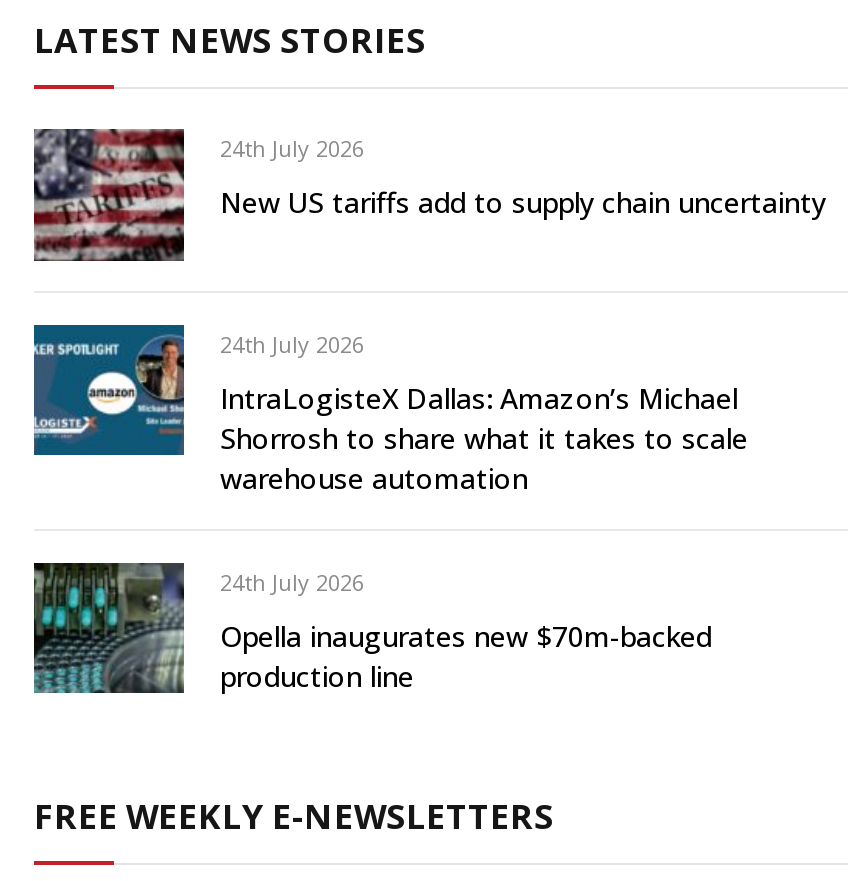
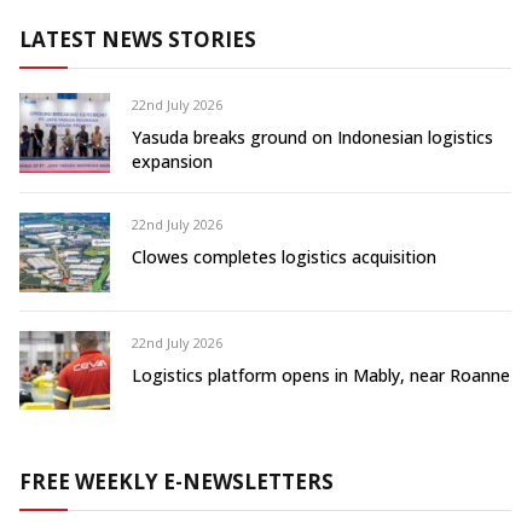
[32,129,364,263] [image] | 24th July 2026 -> [19,92,222,174] [image] | 22nd July 2026
[220,184,826,222] New US tariffs add to supply chain uncertainty -> [132,126,493,173] Yasuda breaks ground on Indonesian logistics | expansion
[34,325,364,459] [image] | 24th July 2026 -> [18,211,222,294] [image] | 22nd July 2026
[220,378,748,496] IntraLogisteX Dallas: Amazon’s Michael | Shorrosh to share what it takes to scale | warehouse automation -> [132,246,436,269] Clowes completes logistics acquisition
[32,561,364,697] [image] | 24th July 2026 -> [19,330,222,411] [image] | 22nd July 2026
[220,616,712,694] Opella inaugurates new $70m-backed | production line -> [132,363,510,386] Logistics platform opens in Mably, near Roanne

